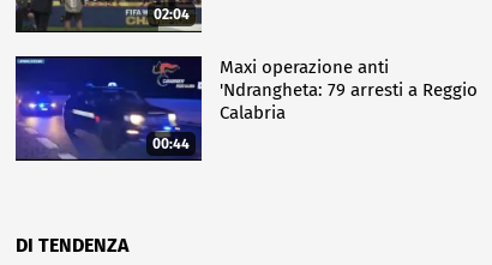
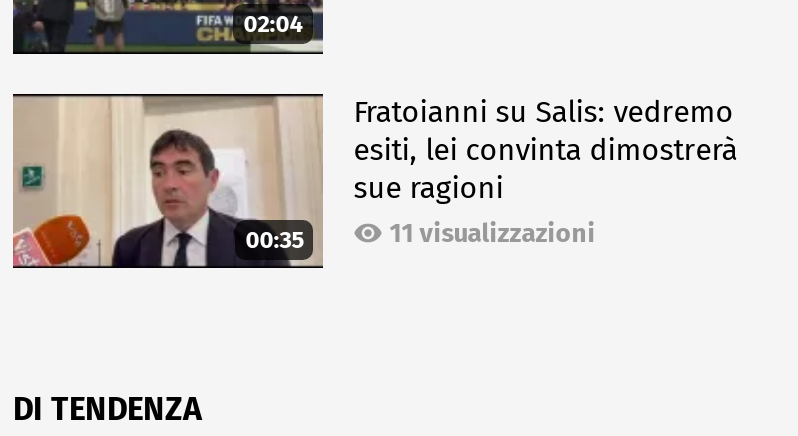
[14,56,203,161] [image] | 00:44 -> [11,94,325,268] [image] | 00:35
[220,57,478,124] Maxi operazione anti | 'Ndrangheta: 79 arresti a Reggio | Calabria -> [353,95,737,249] Fratoianni su Salis: vedremo | esiti, lei convinta dimostrerà | sue ragioni | 11 visualizzazioni

